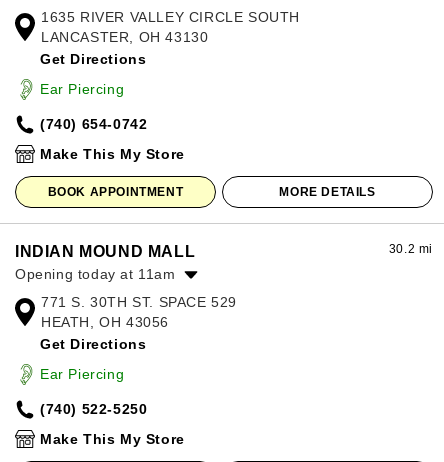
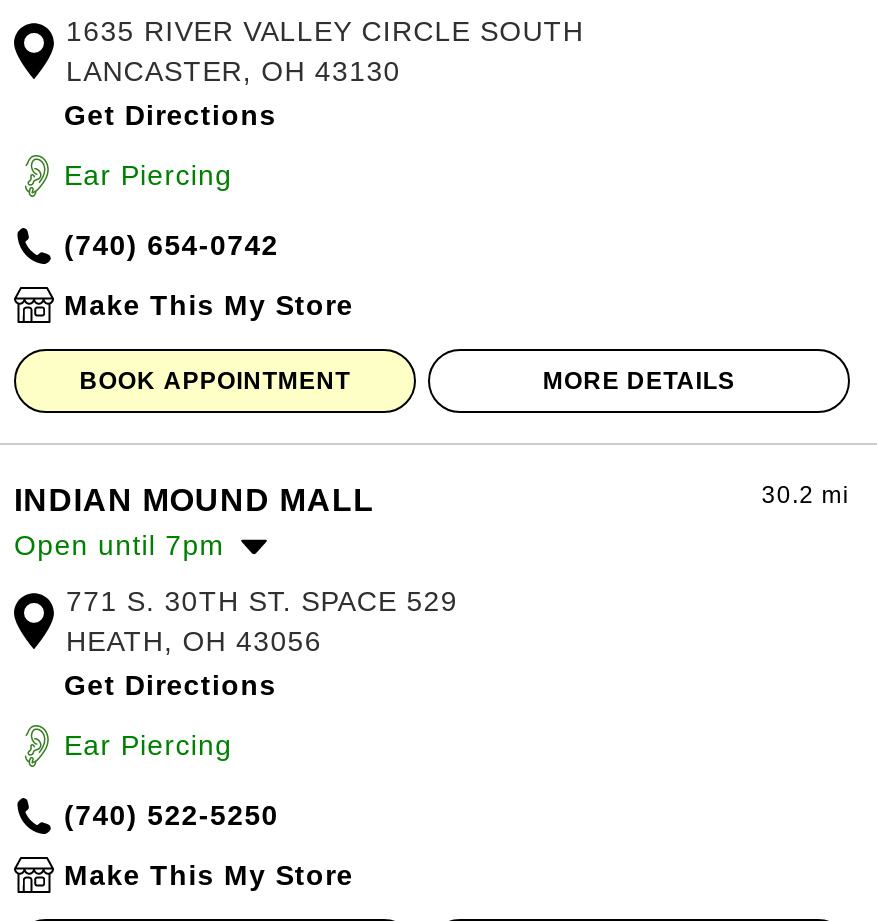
[15,266,176,282] Opening today at 11am -> [14,530,225,562] Open until 7pm

